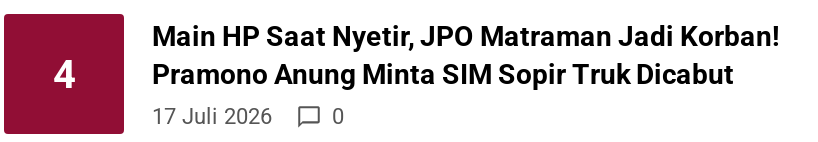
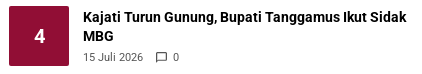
[152,20,780,130] Main HP Saat Nyetir, JPO Matraman Jadi Korban! | Pramono Anung Minta SIM Sopir Truk Dicabut | 17 Juli 2026 -> [83,9,406,64] Kajati Turun Gunung, Bupati Tanggamus Ikut Sidak | MBG | 15 Juli 2026

